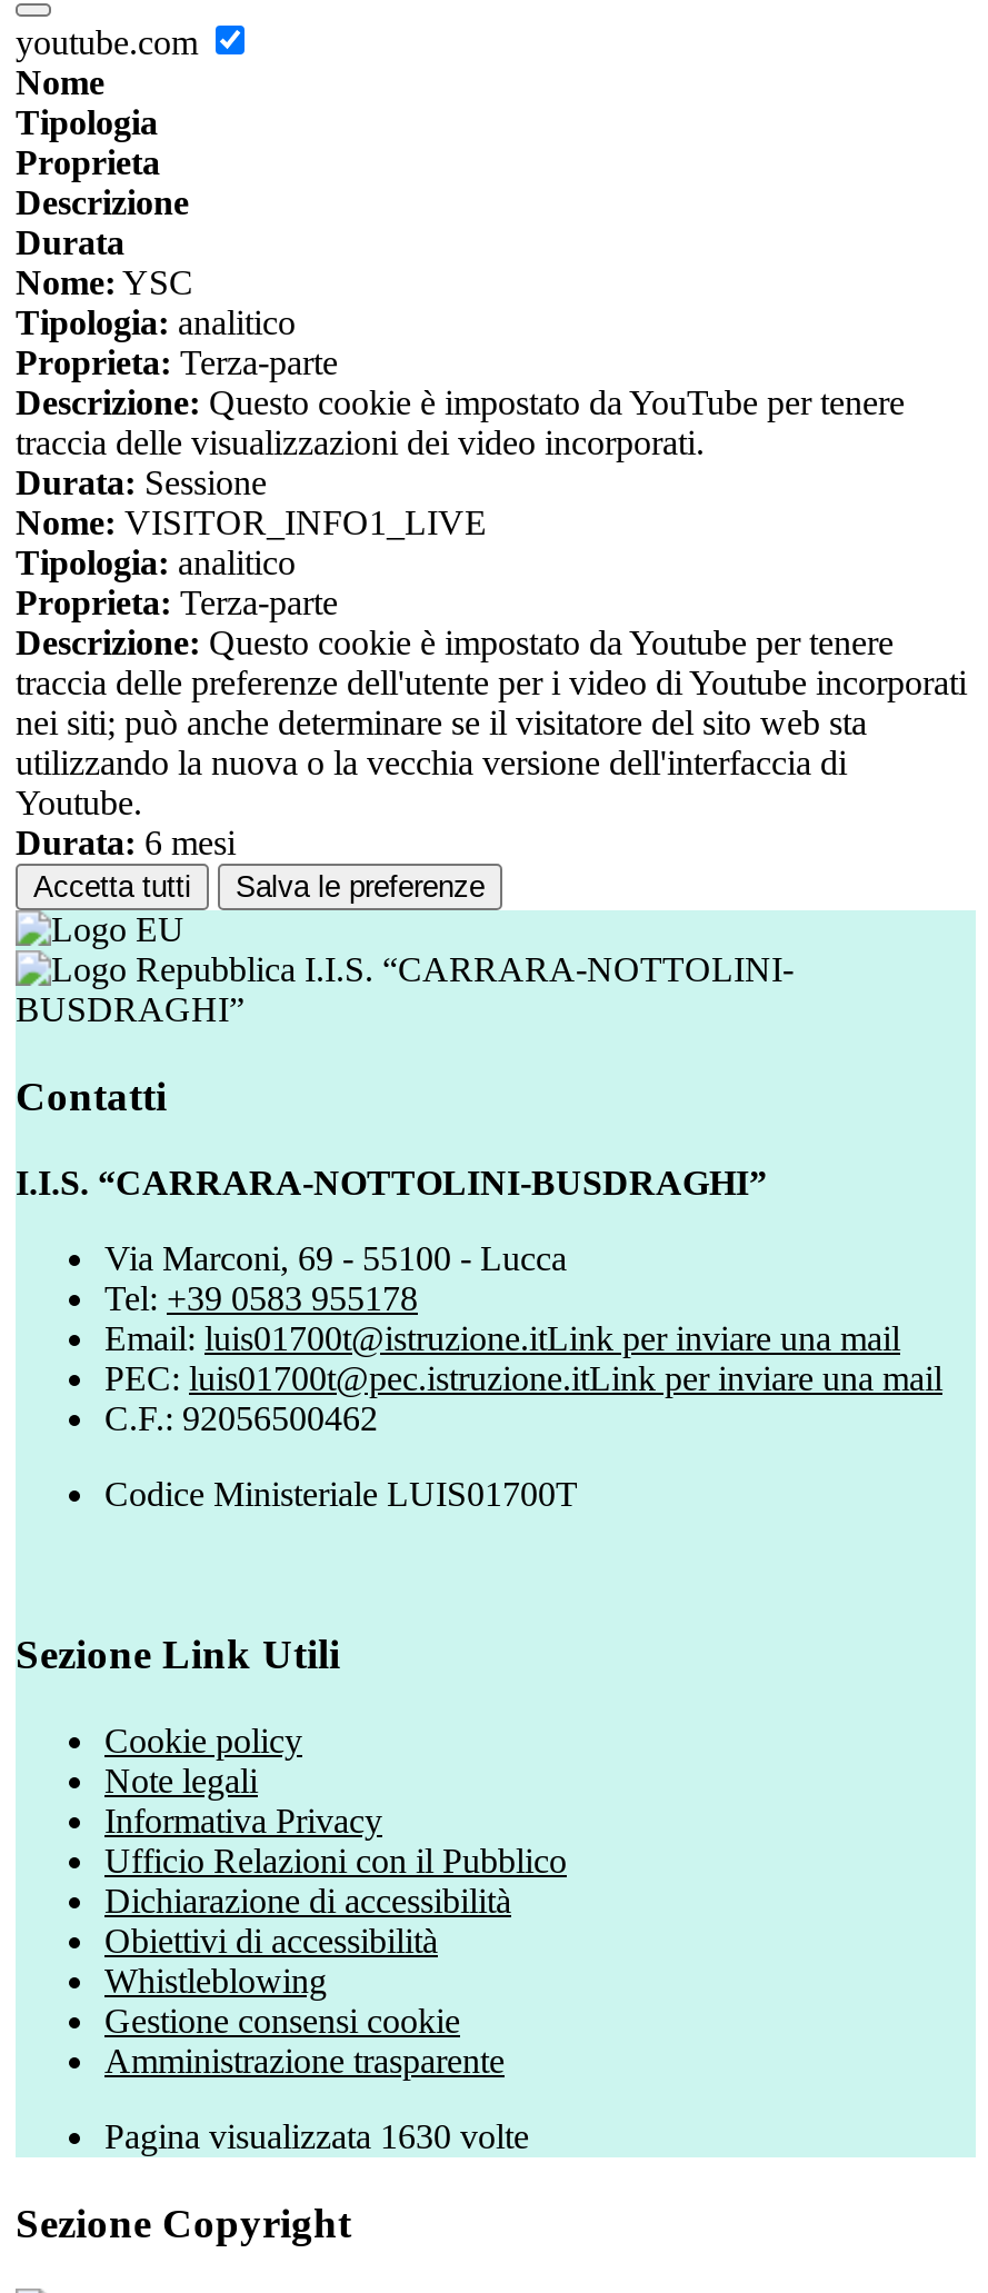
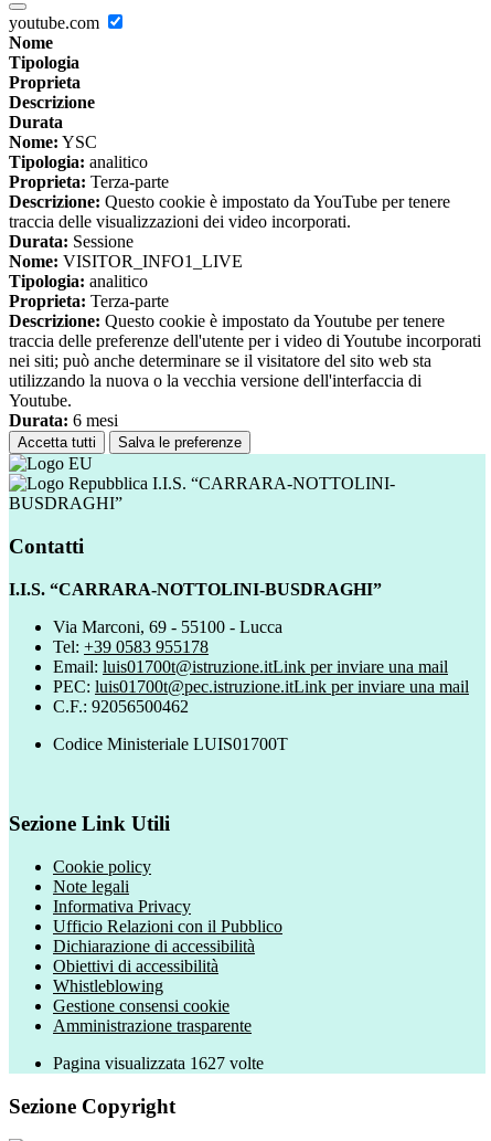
[104,2117,529,2155] Pagina visualizzata 1630 volte -> [53,1054,264,1073] Pagina visualizzata 1627 volte

